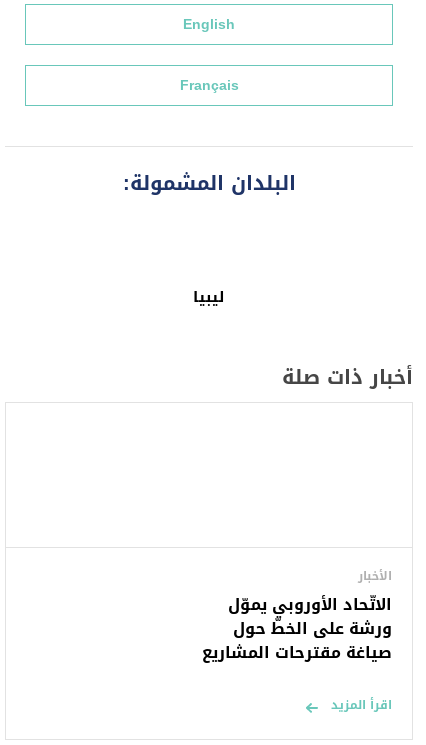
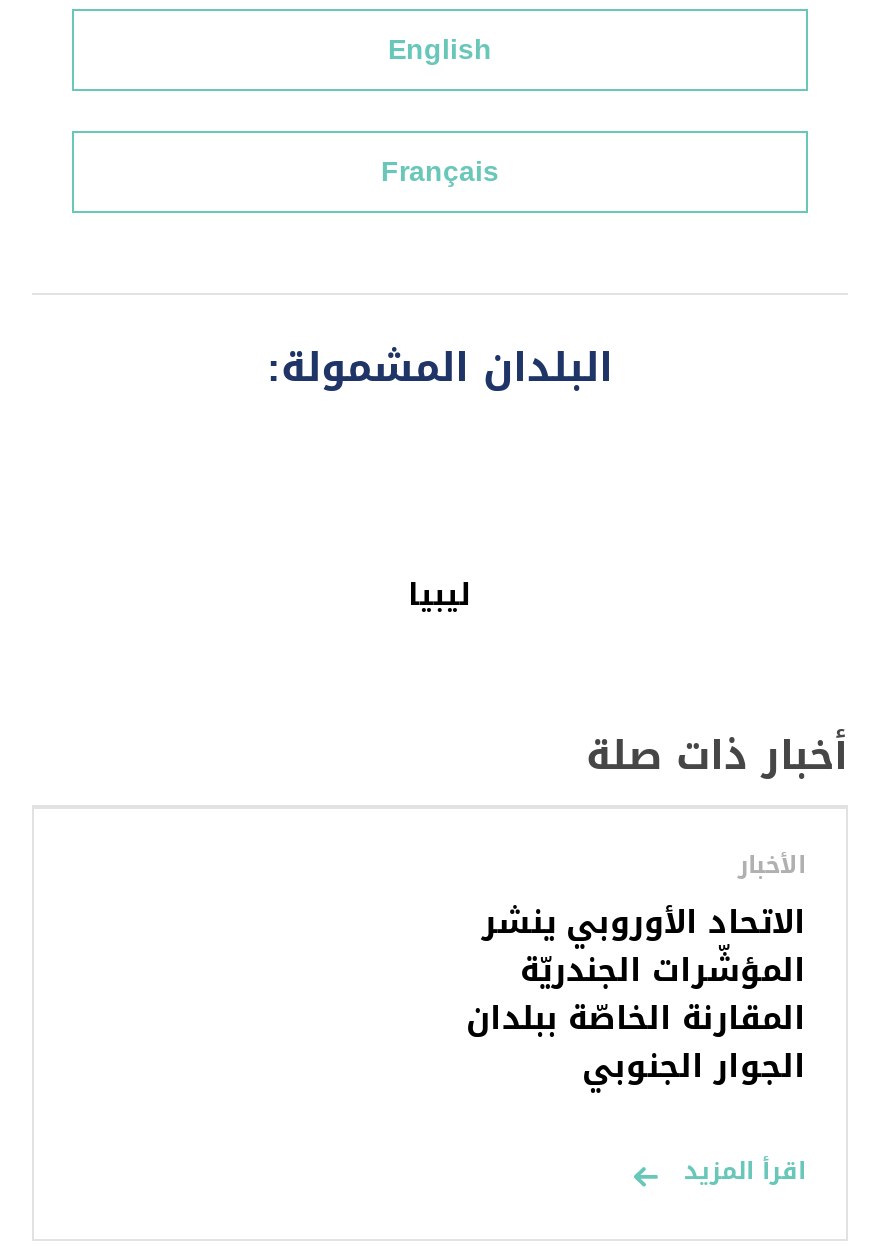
moved [358,565,392,587] -> [738,843,806,887]: الأخبار
[202,589,392,668] الاتّحاد الأوروبي يموّل | ورشة على الخطّ حول | صياغة مقترحات المشاريع -> [466,891,806,1097] الاتحاد الأوروبي ينشر | المؤشّرات الجندريّة | المقارنة الخاصّة ببلدان | الجوار الجنوبي

